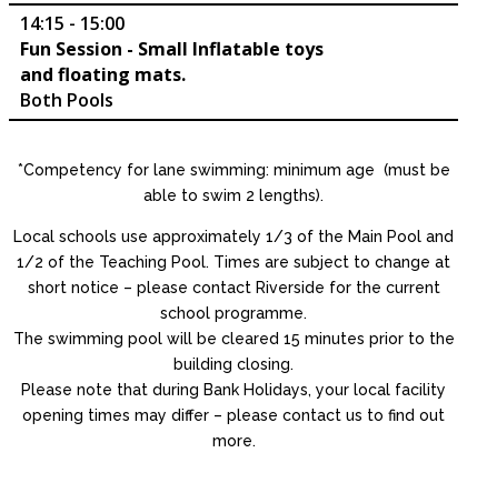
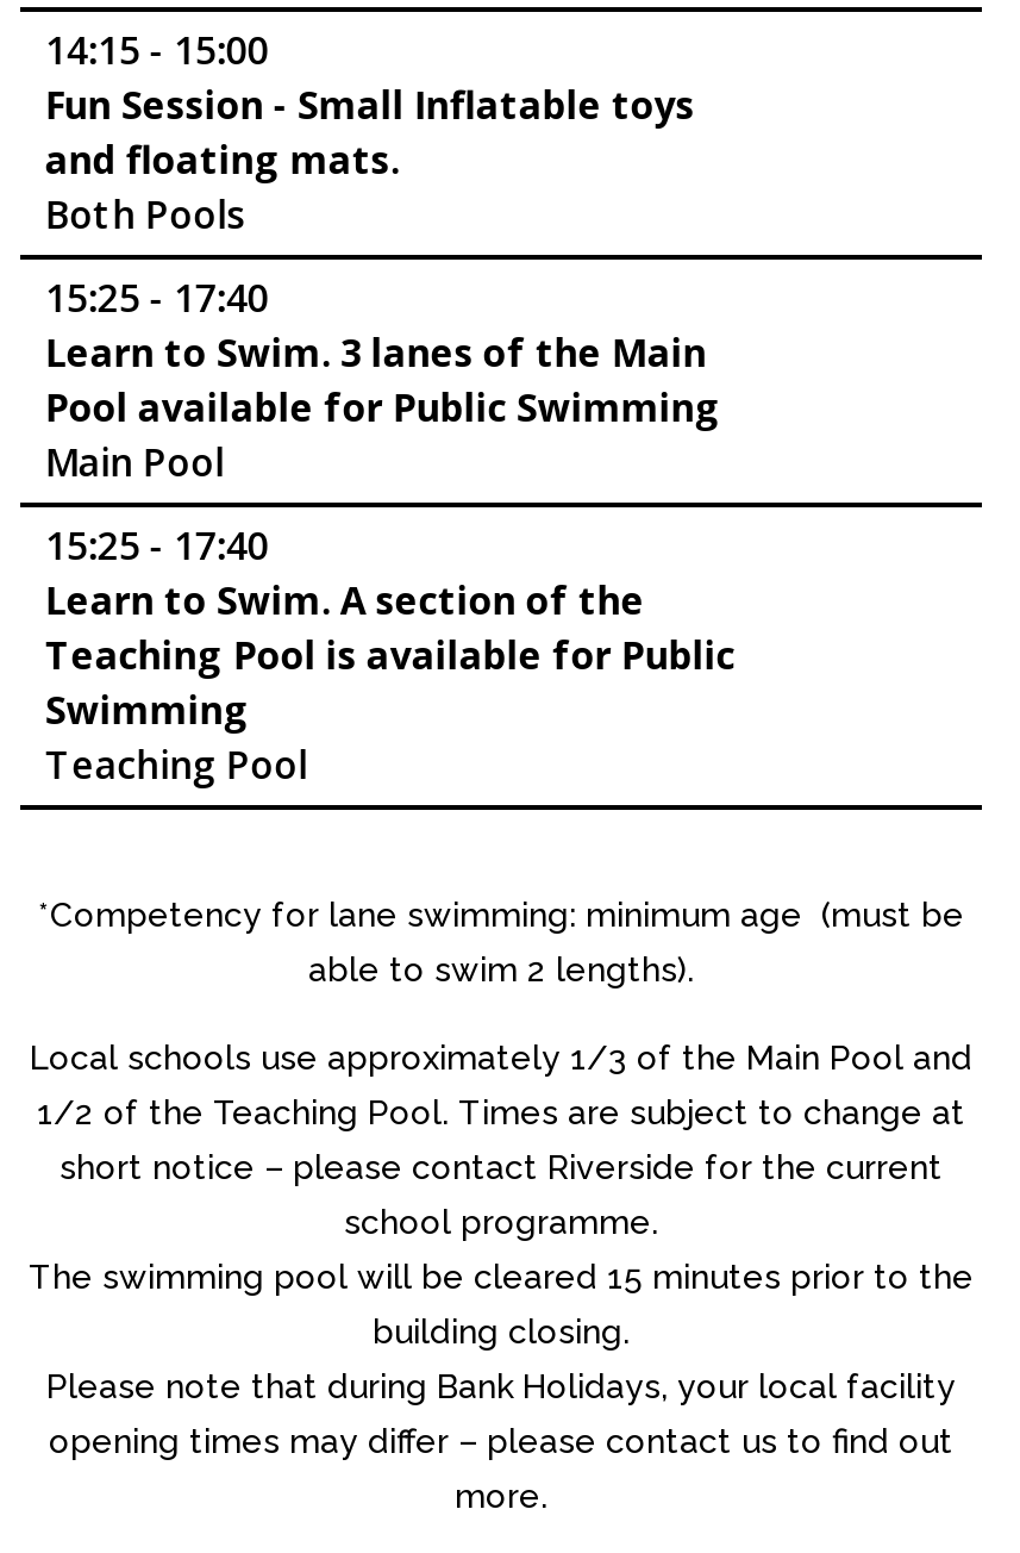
none -> [45,272,735,791] 15:25 - 17:40 | Learn to Swim. 3 lanes of the Main | Pool available for Public Swimming | Main Pool | 15:25 - 17:40 | Learn to Swim. A section of the | Teaching Pool is available for Public | Swimming | Teaching Pool

